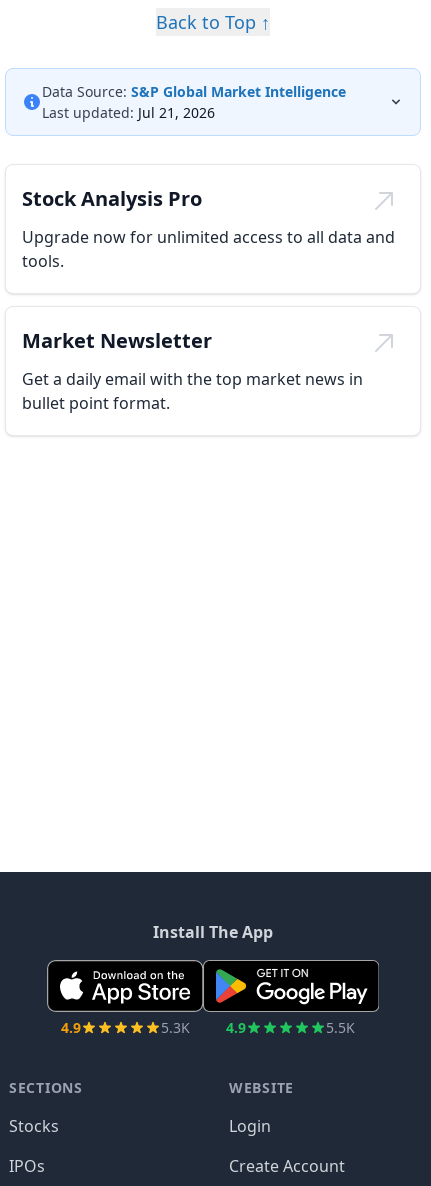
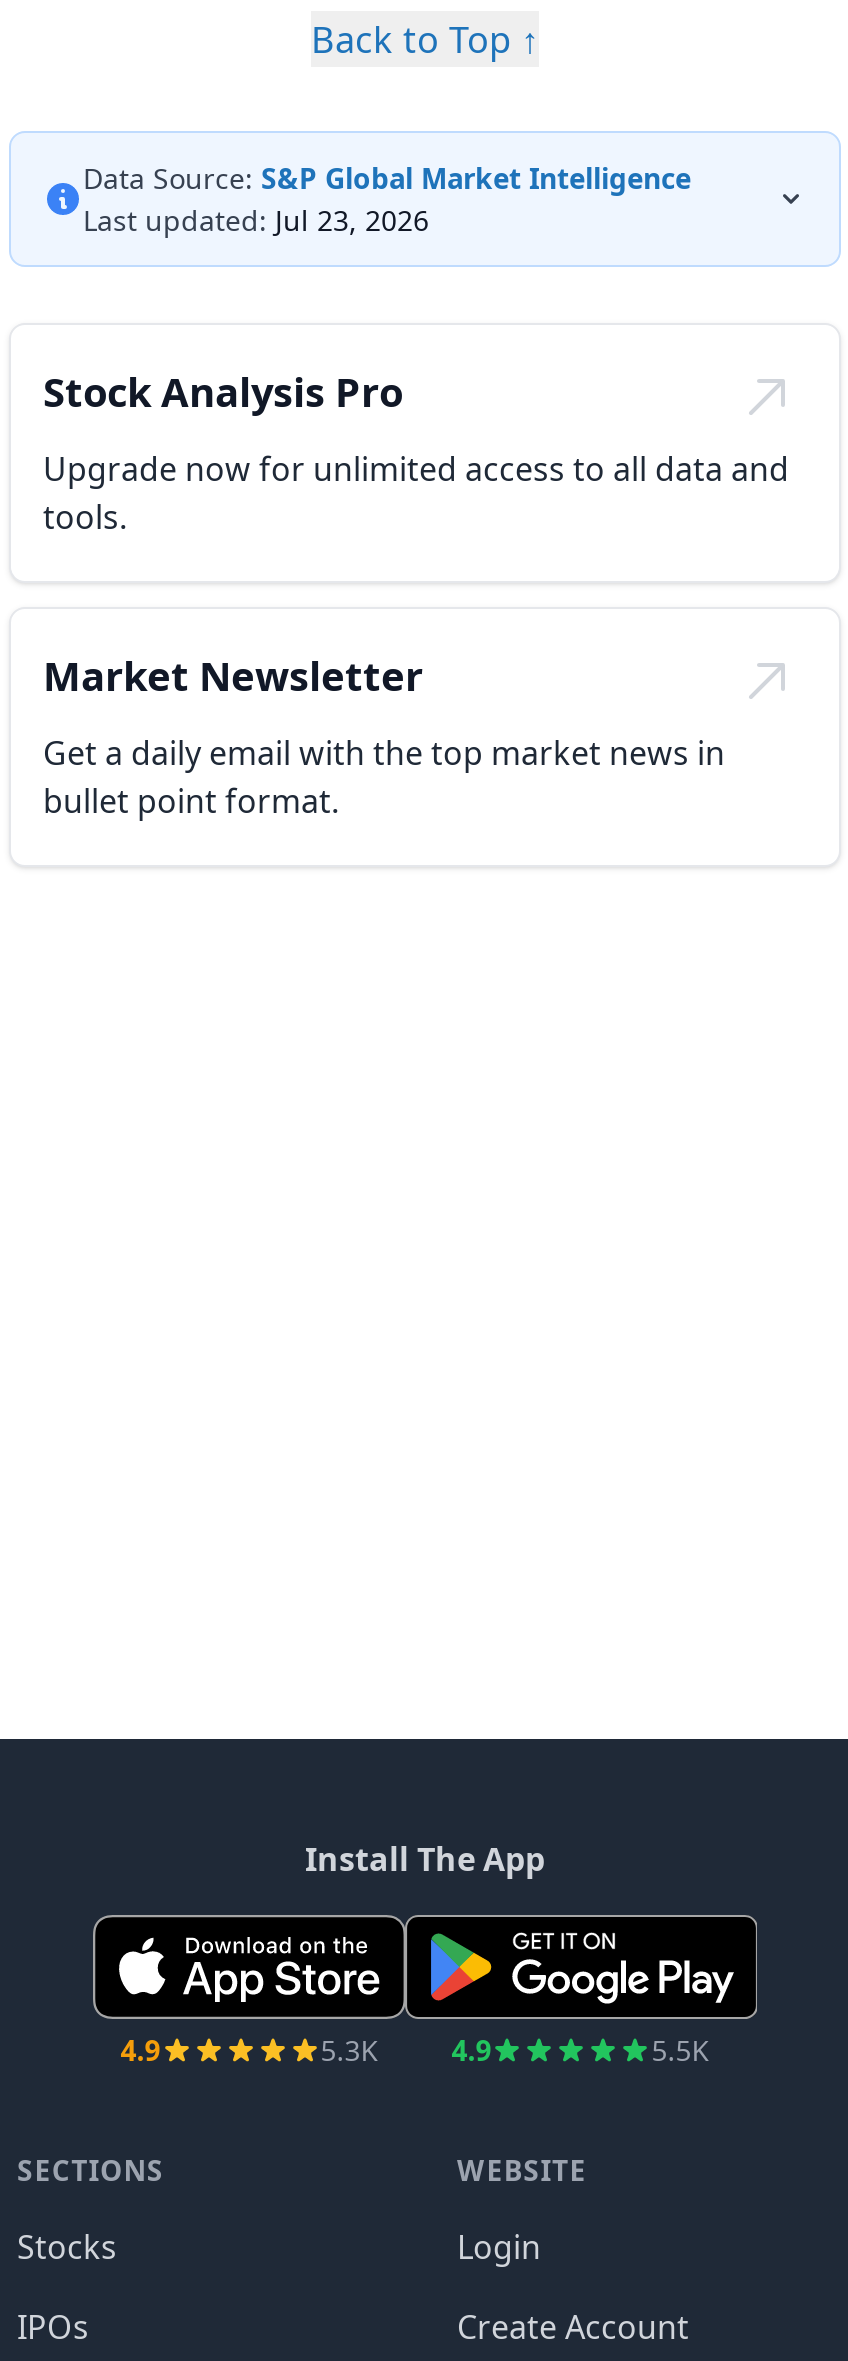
[42,103,215,122] Last updated: Jul 21, 2026 -> [83,201,429,239] Last updated: Jul 23, 2026

